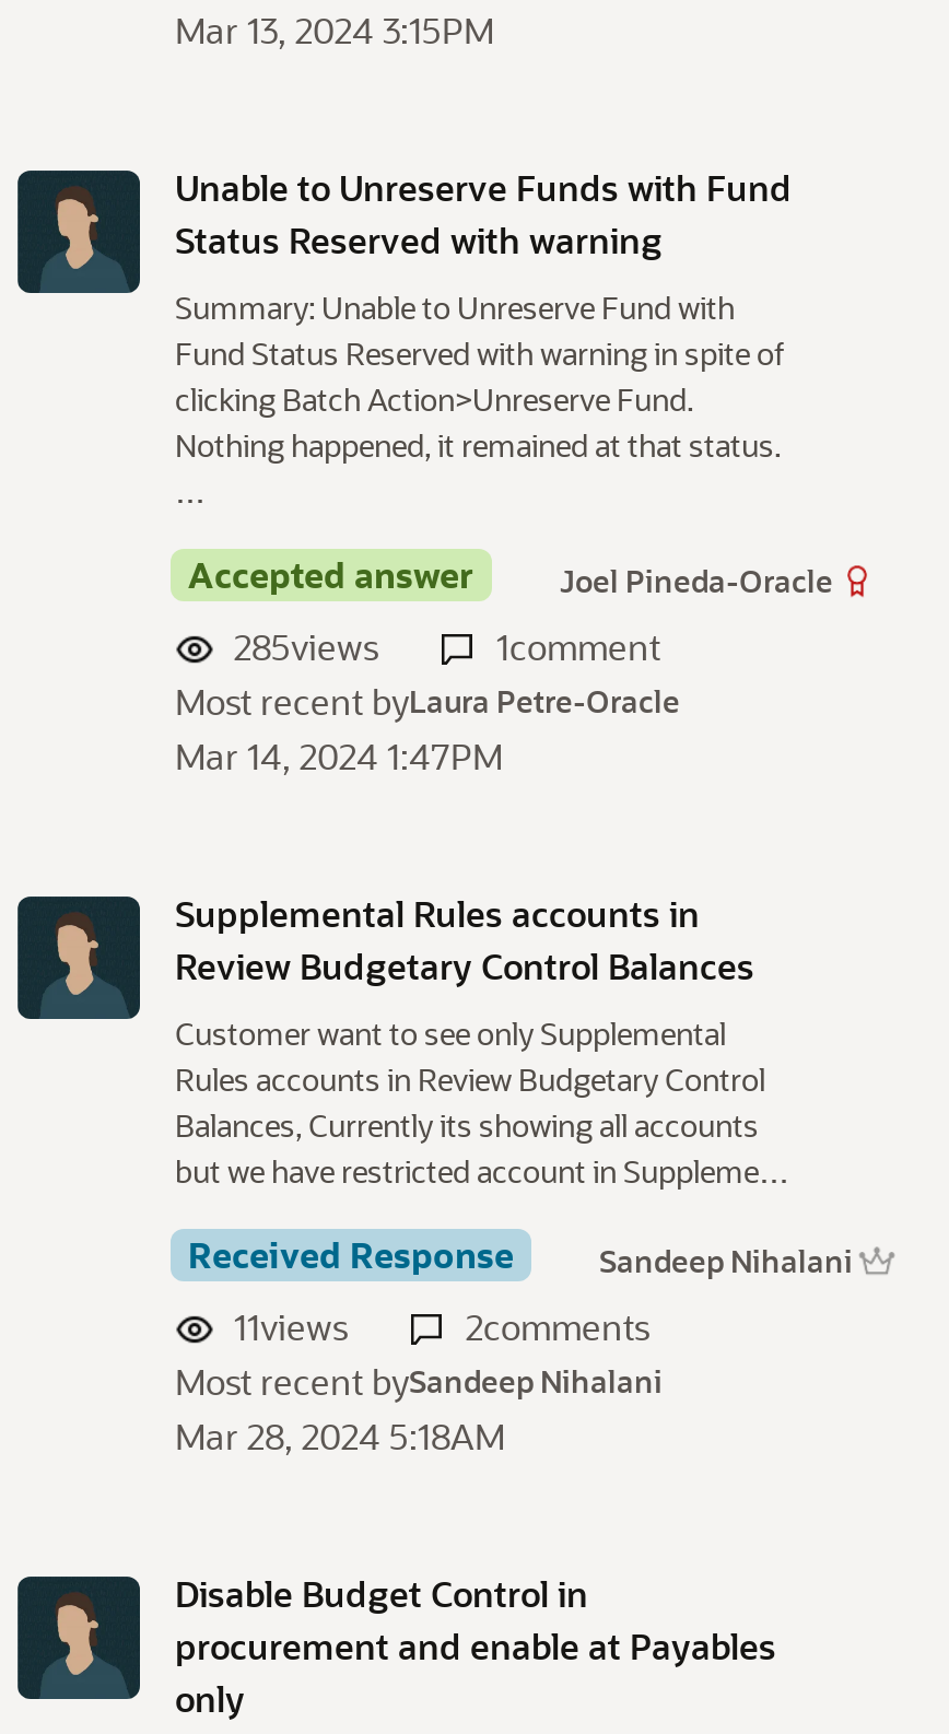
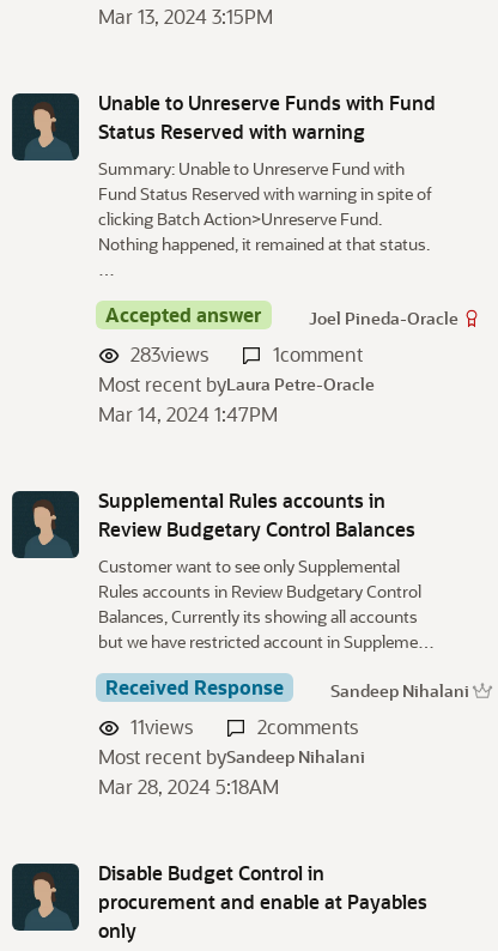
[234,622,378,668] 285views -> [130,341,208,366] 283views

